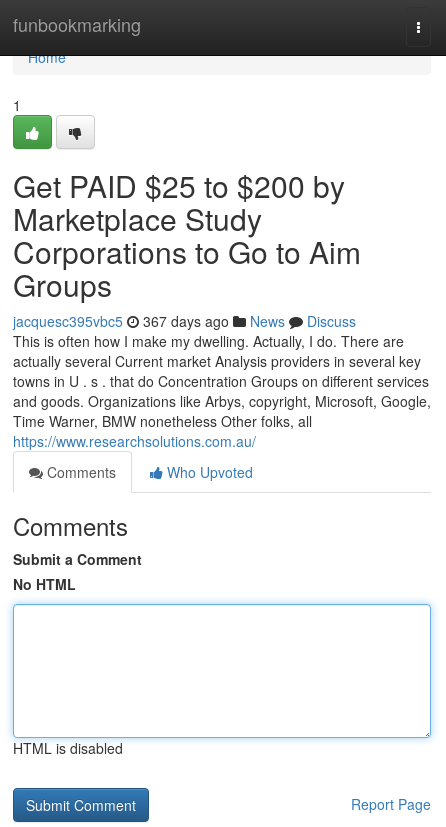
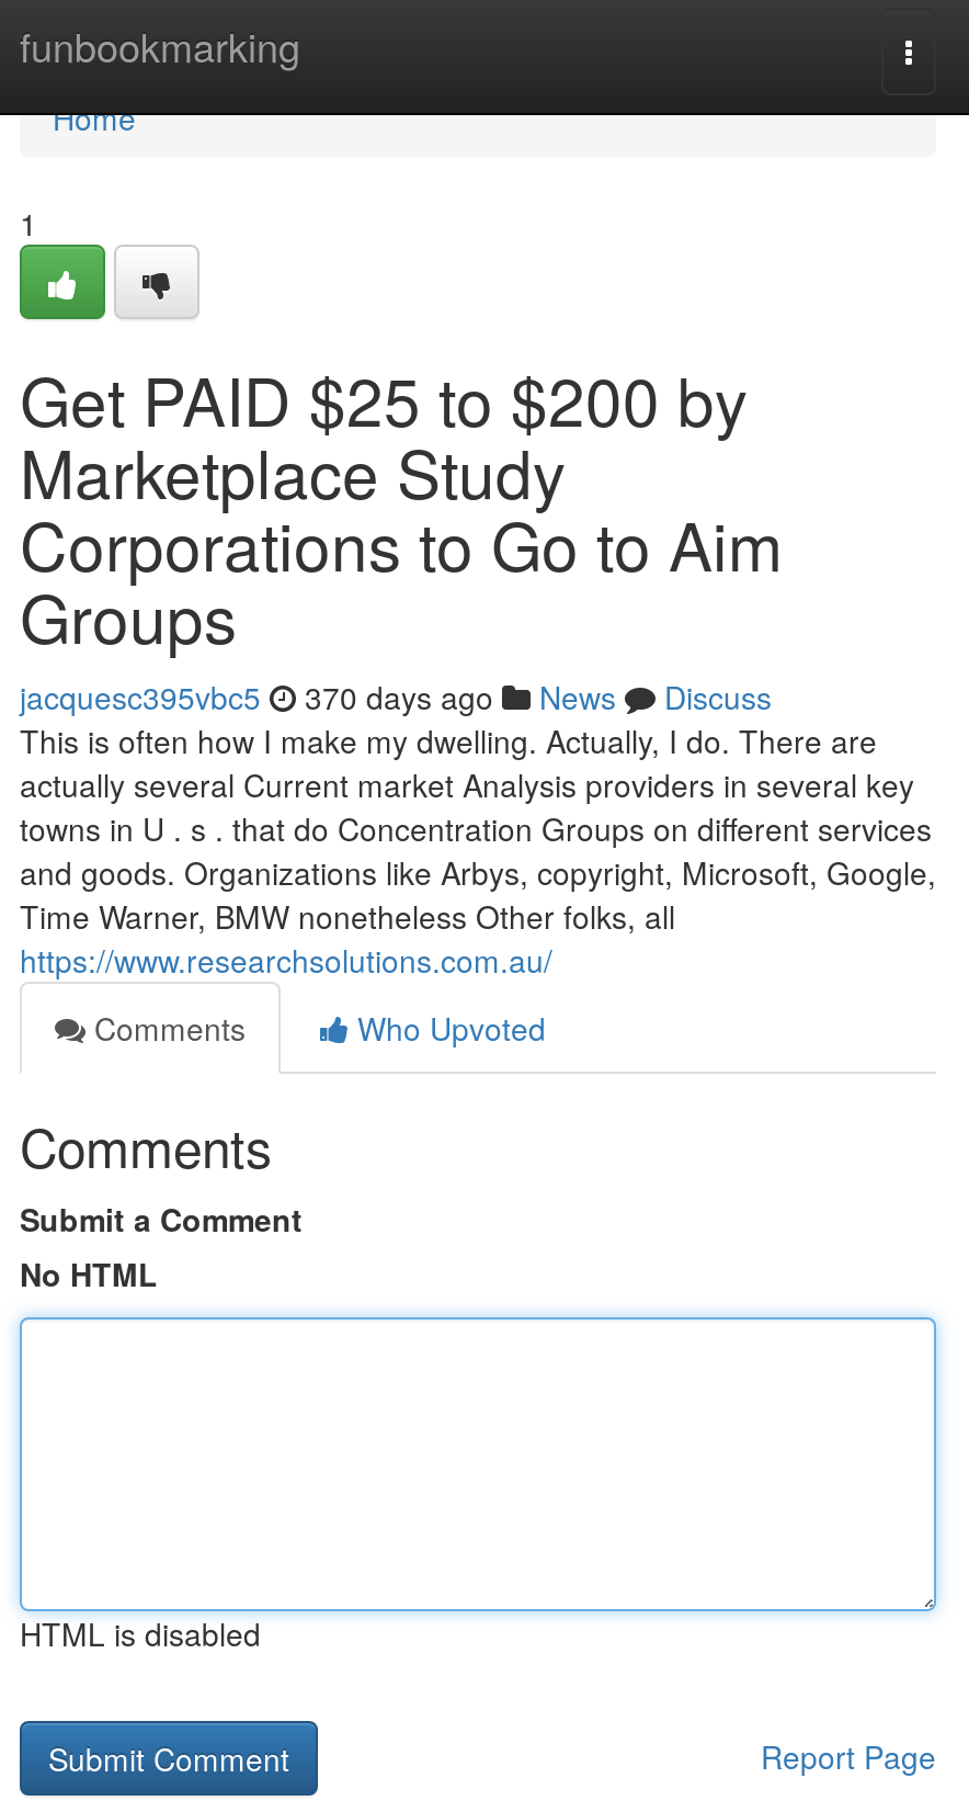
[13,311,356,331] jacquesc395vbc5 367 days ago News Discuss -> [20,675,772,718] jacquesc395vbc5 370 days ago News Discuss

